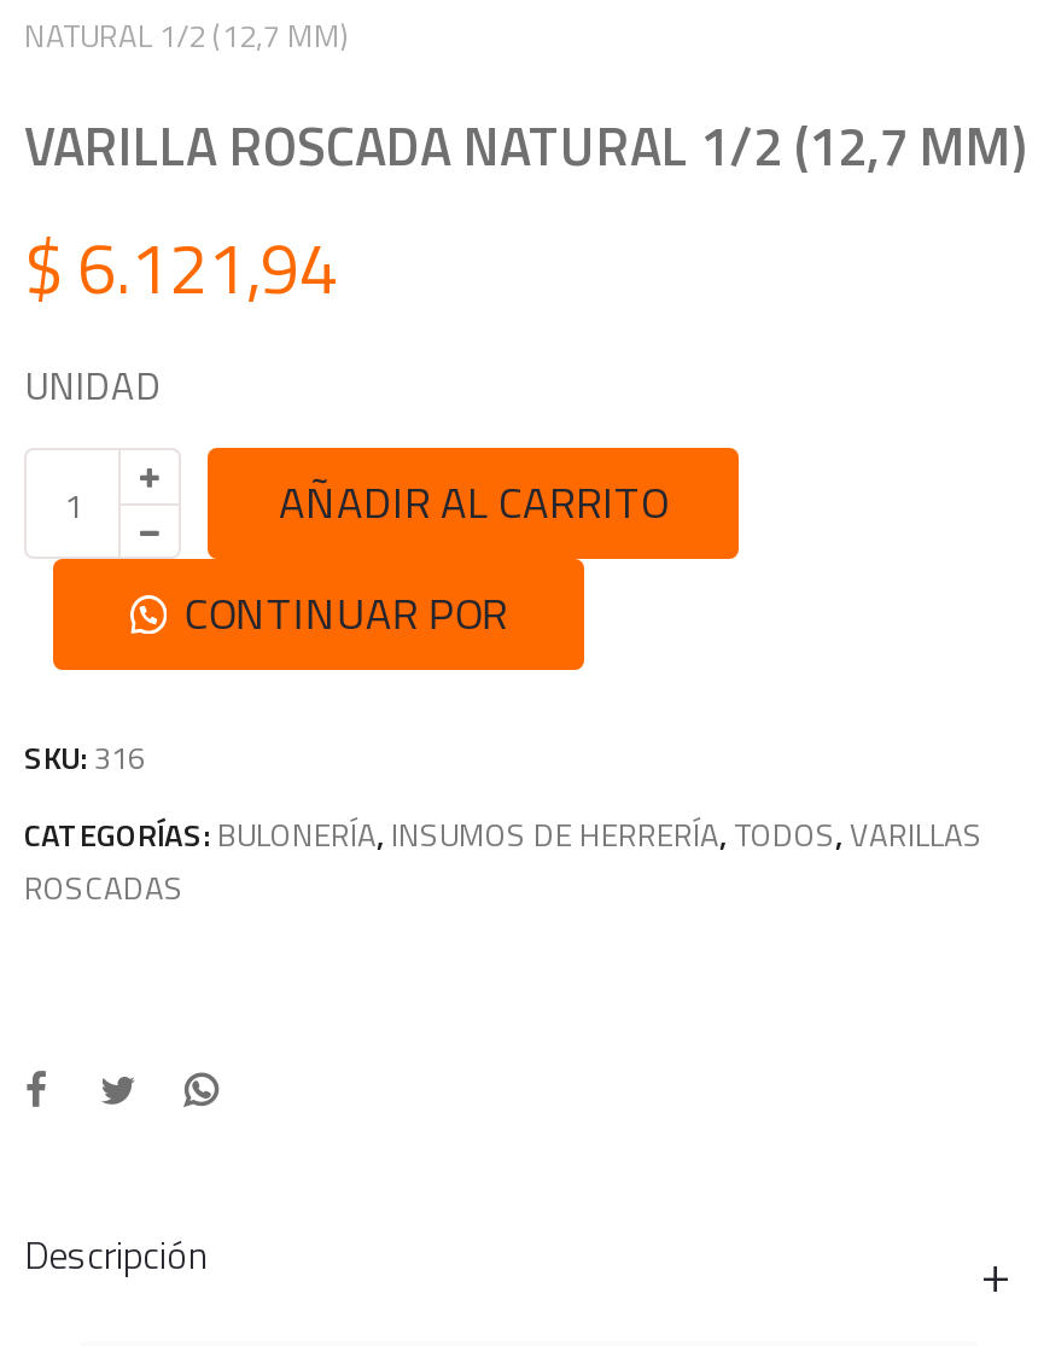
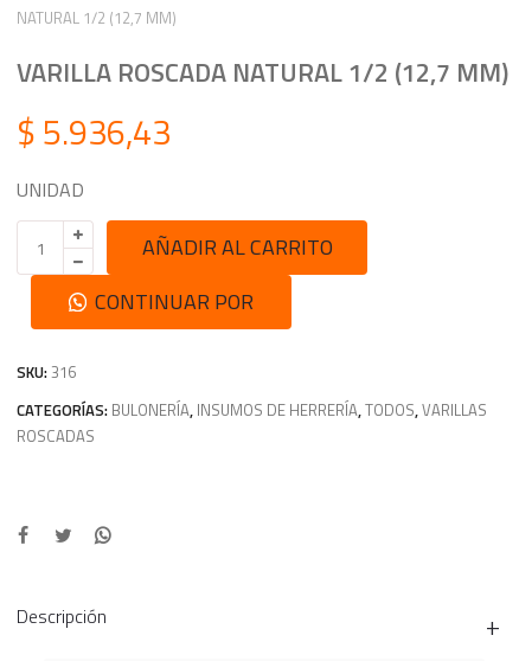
[24,215,338,321] $6.121,94 -> [17,106,171,158] $5.936,43

